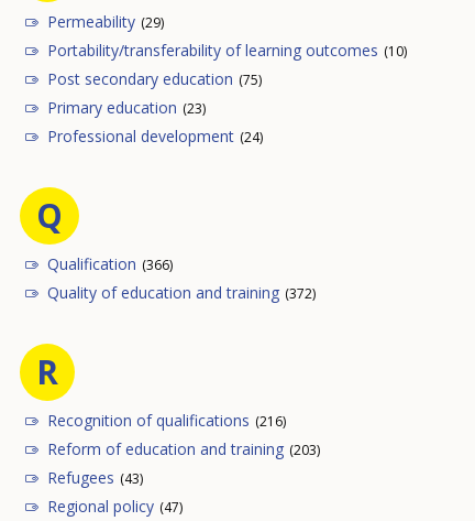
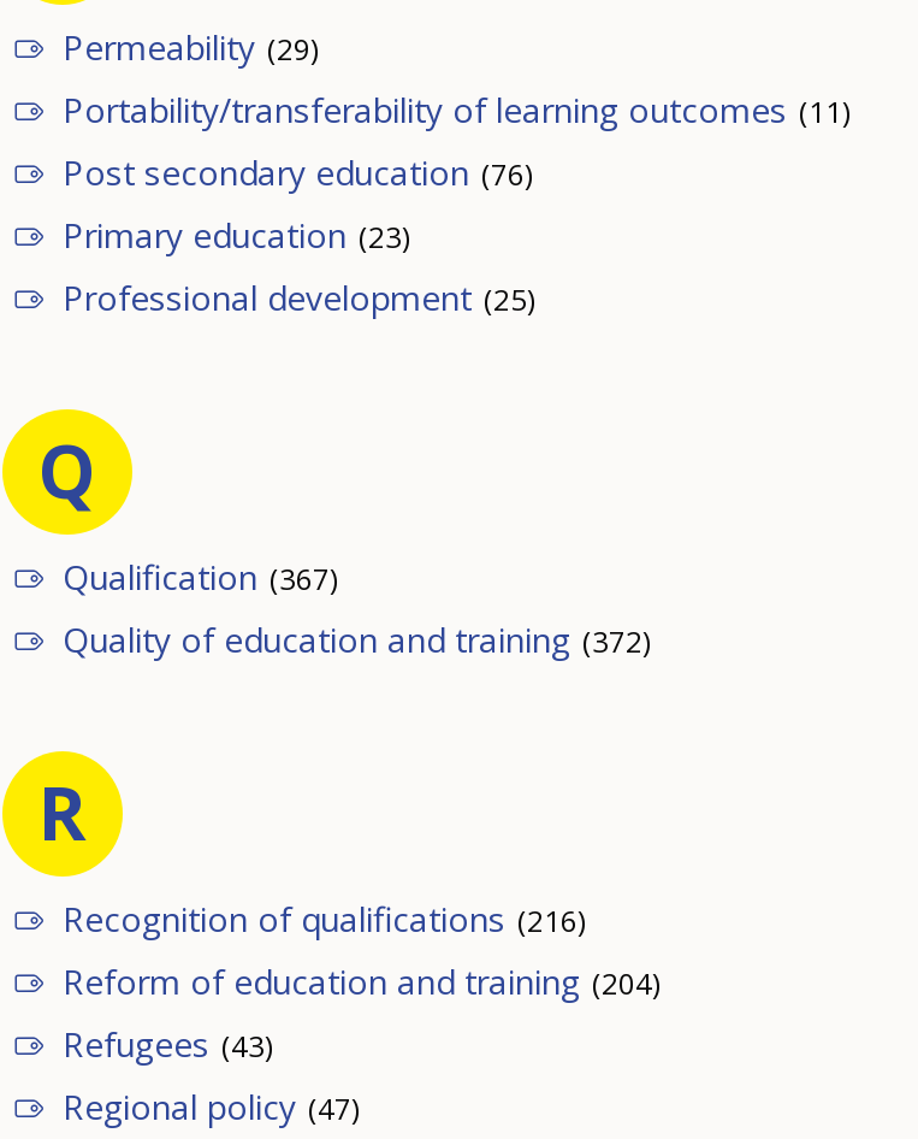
[47,39,407,60] Portability/transferability of learning outcomes (10) -> [63,85,849,131] Portability/transferability of learning outcomes (11)
[47,68,262,89] Post secondary education (75) -> [63,148,532,194] Post secondary education (76)
[47,125,263,146] Professional development (24) -> [63,273,534,319] Professional development (25)
[47,253,173,274] Qualification (366) -> [63,553,337,598] Qualification (367)
[47,438,320,459] Reform of education and training (203) -> [63,957,659,1003] Reform of education and training (204)

